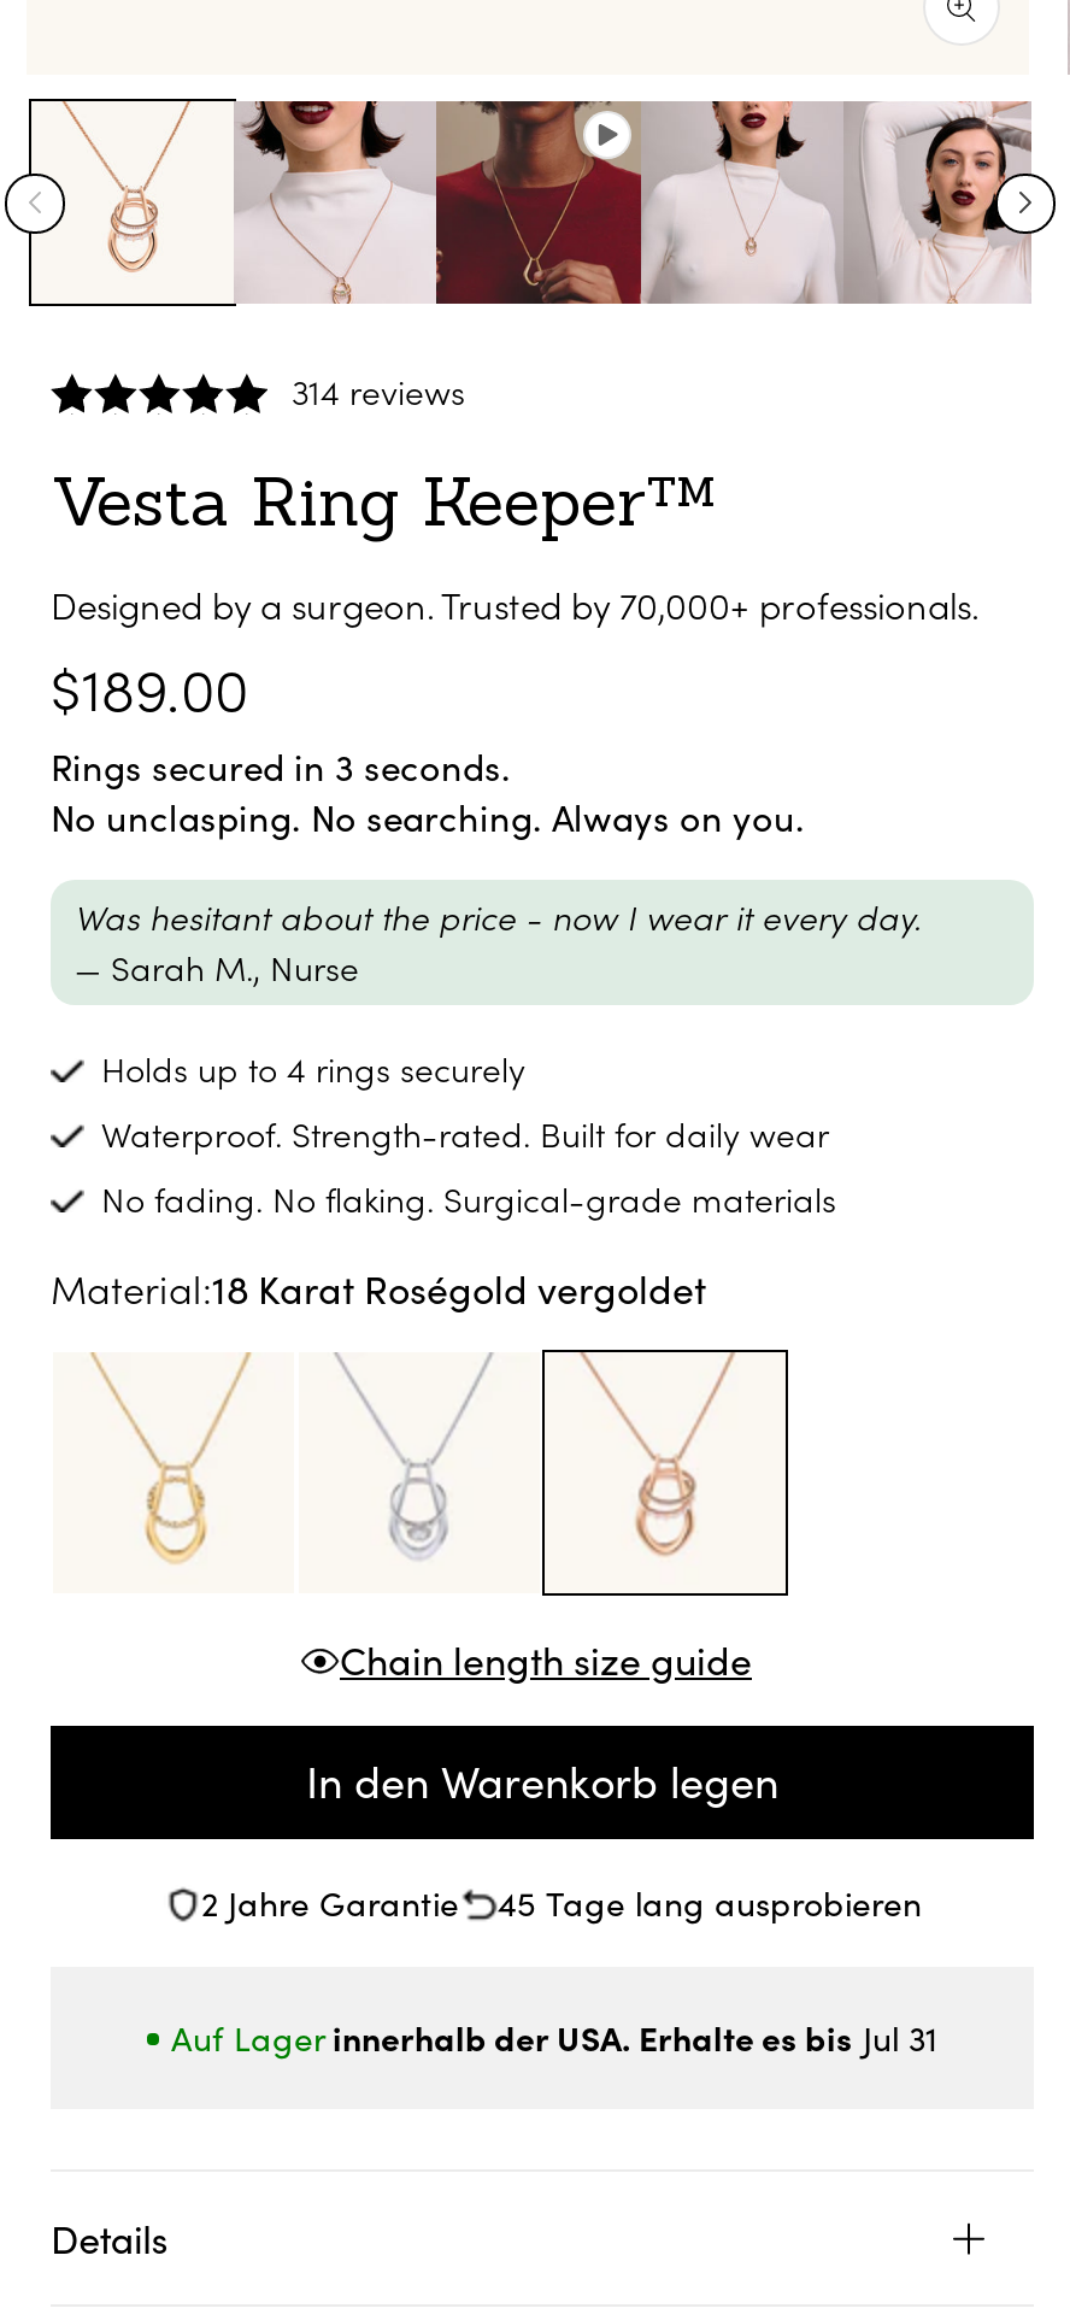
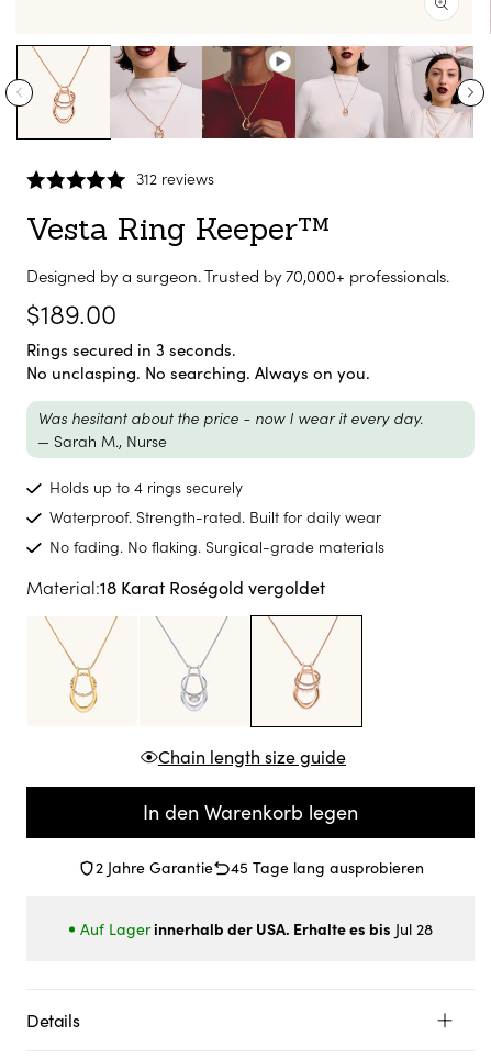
[292,369,465,415] 314 reviews -> [136,168,214,189] 312 reviews
[171,2013,937,2061] Auf Lager innerhalb der USA. Erhalte es bis Jul 31 -> [80,918,432,940] Auf Lager innerhalb der USA. Erhalte es bis Jul 28

